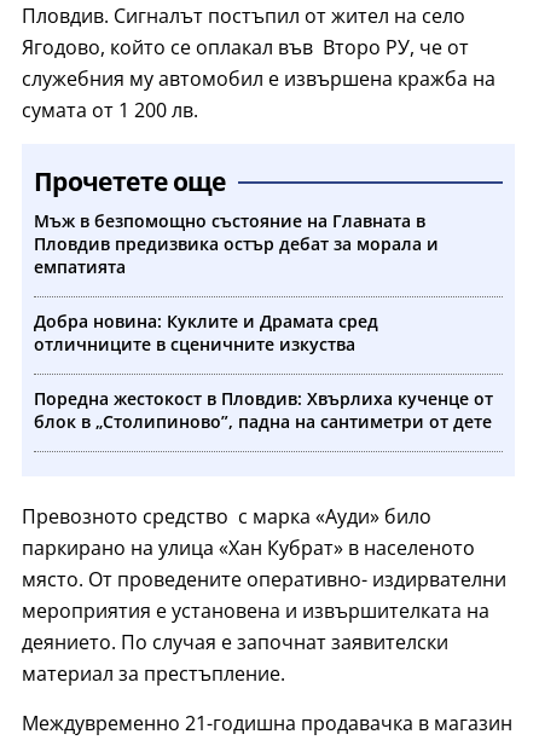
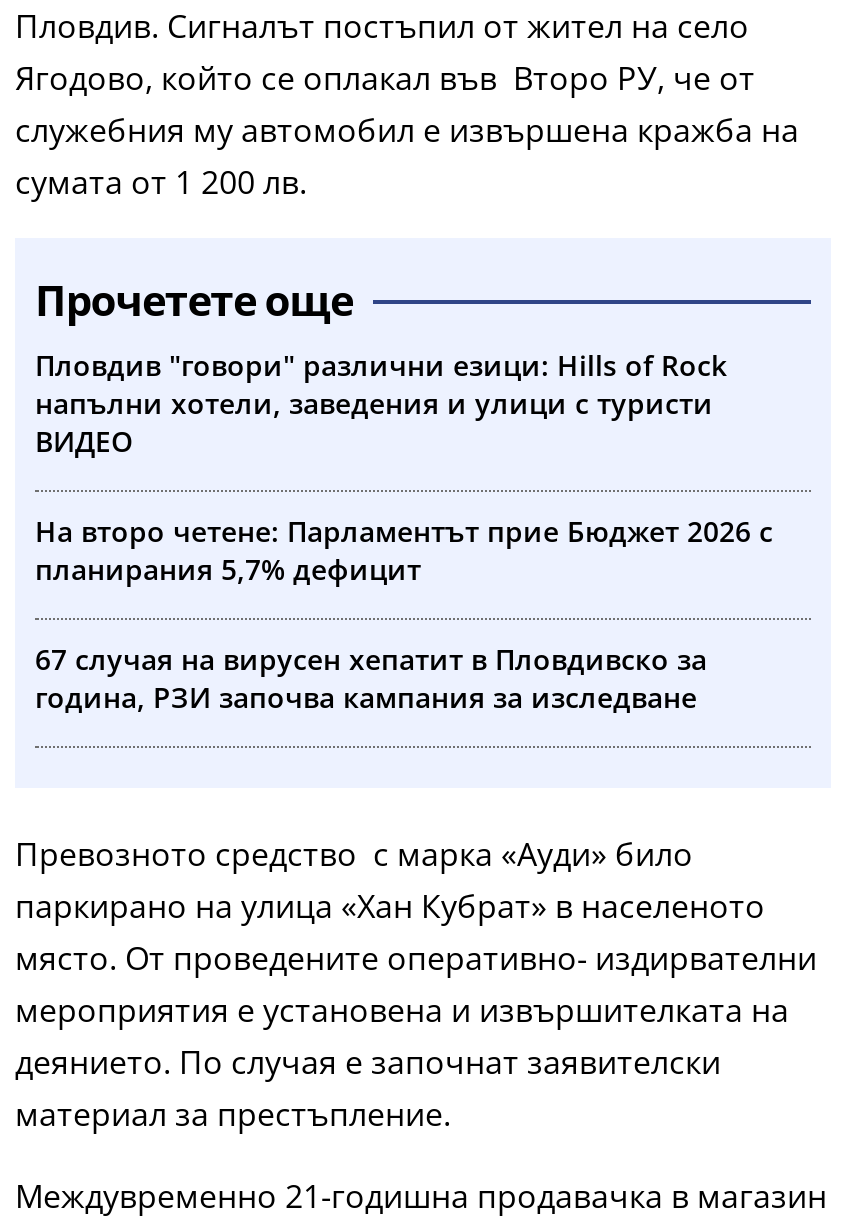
[34,209,439,278] Мъж в безпомощно състояние на Главната в | Пловдив предизвика остър дебат за морала и | емпатията -> [35,346,727,460] Пловдив "говори" различни езици: Hills of Rock | напълни хотели, заведения и улици с туристи | ВИДЕО
[34,310,378,356] Добра новина: Куклите и Драмата сред | отличниците в сценичните изкуства -> [35,512,773,588] На второ четене: Парламентът прие Бюджет 2026 с | планирания 5,7% дефицит
[34,387,493,433] Поредна жестокост в Пловдив: Хвърлиха кученце от | блок в „Столипиново”, падна на сантиметри от дете -> [35,640,707,716] 67 случая на вирусен хепатит в Пловдивско за | година, РЗИ започва кампания за изследване

